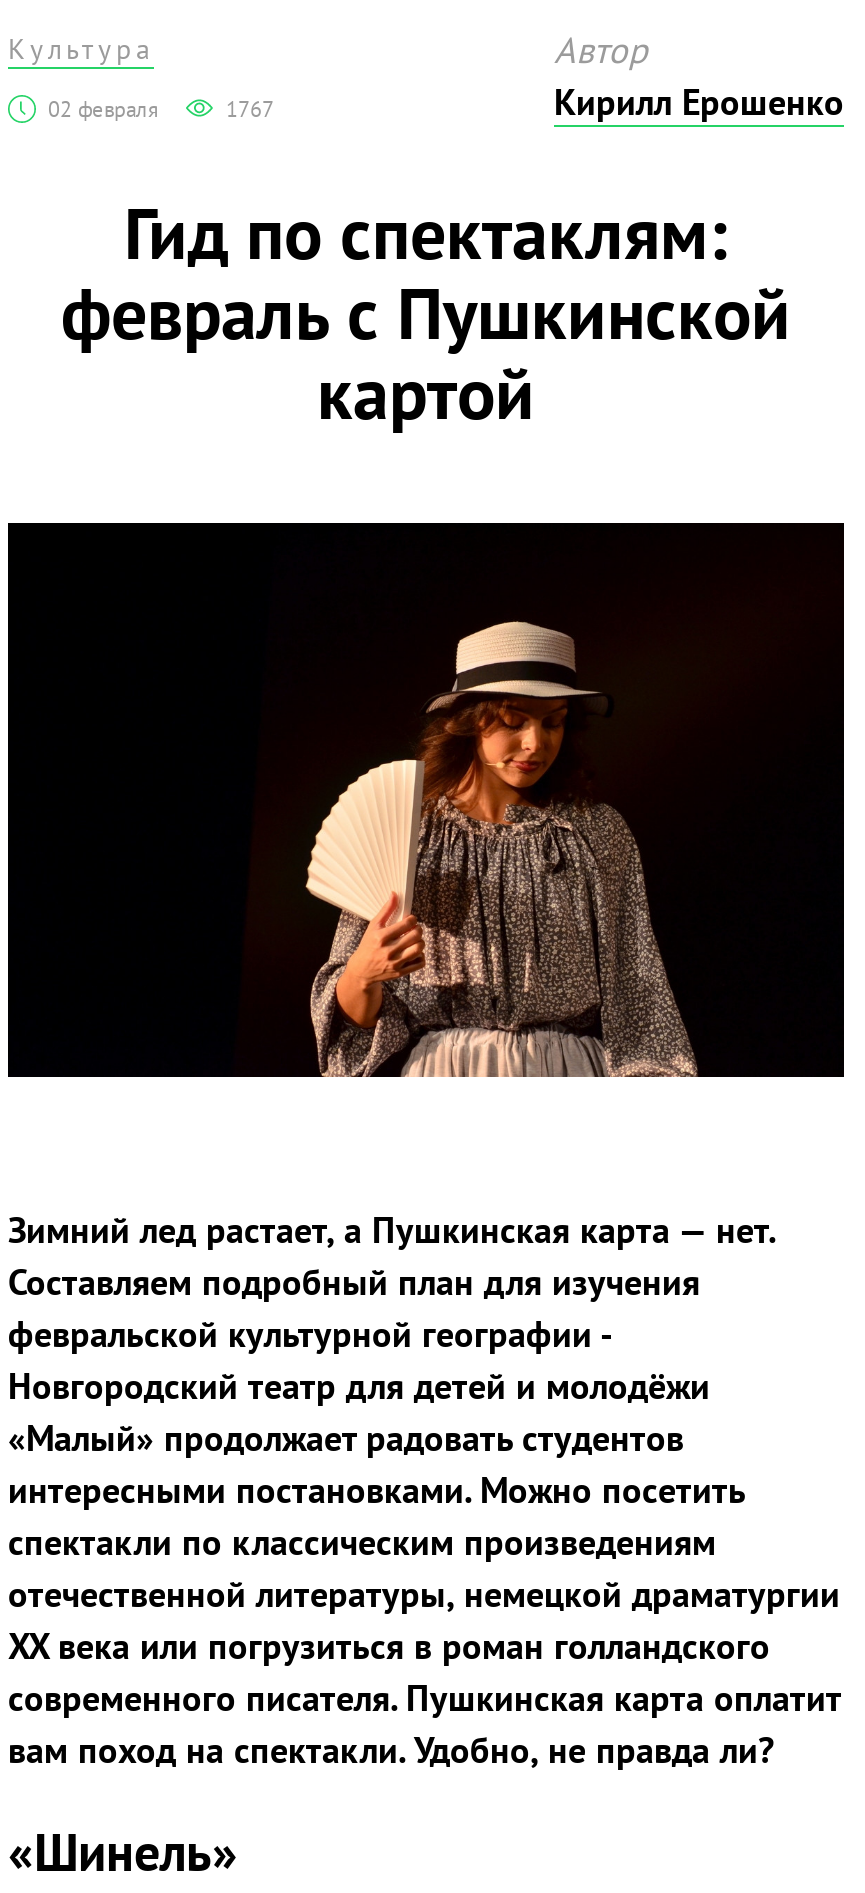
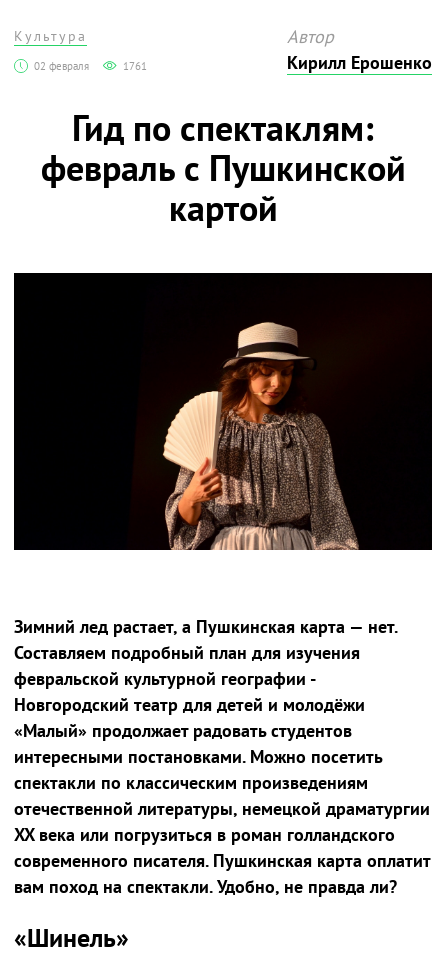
[226,95,274,123] 1767 -> [123,59,147,73] 1761

